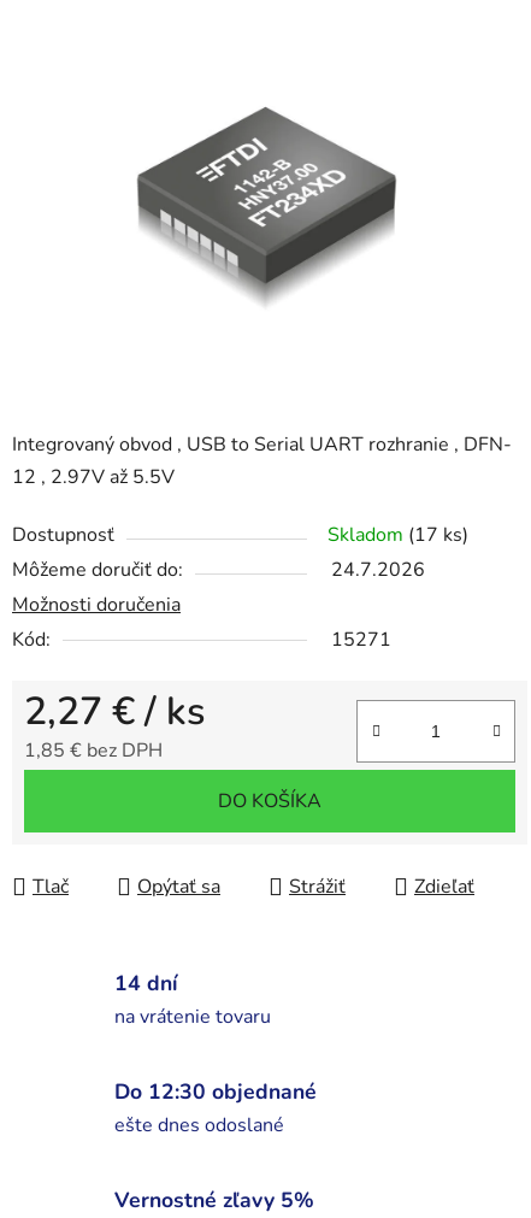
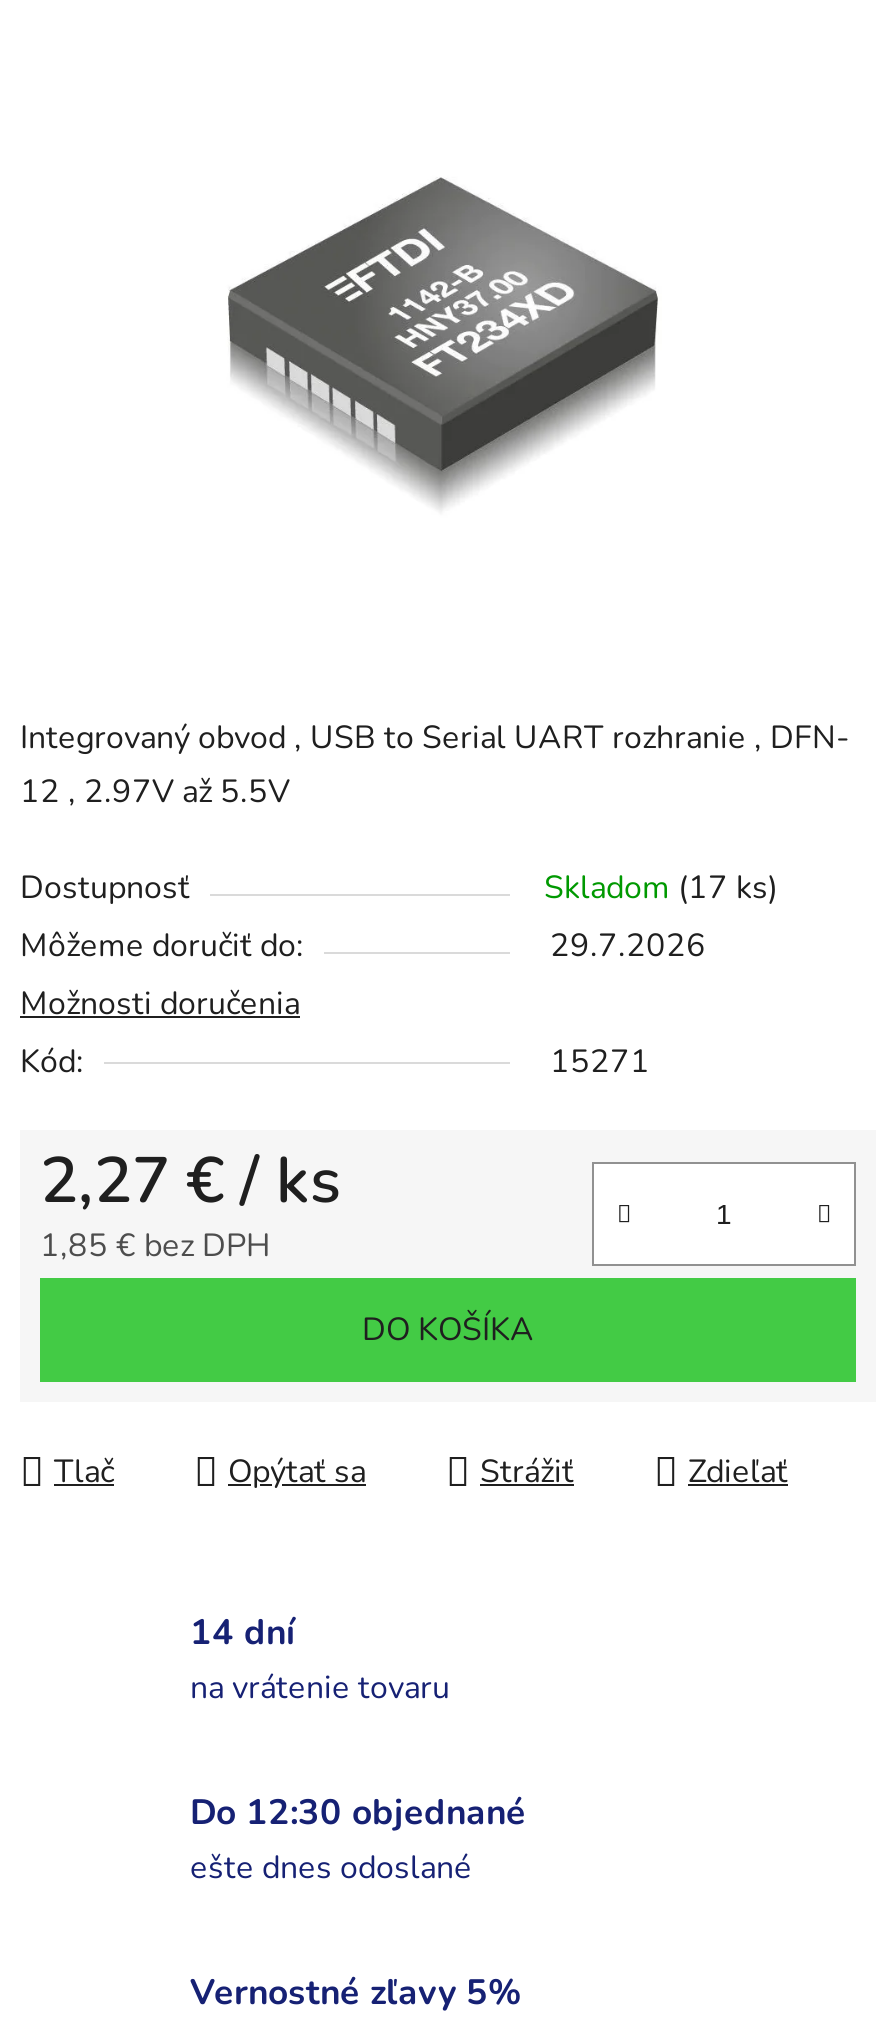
[331,557,425,583] 24.7.2026 -> [550,925,706,969] 29.7.2026

